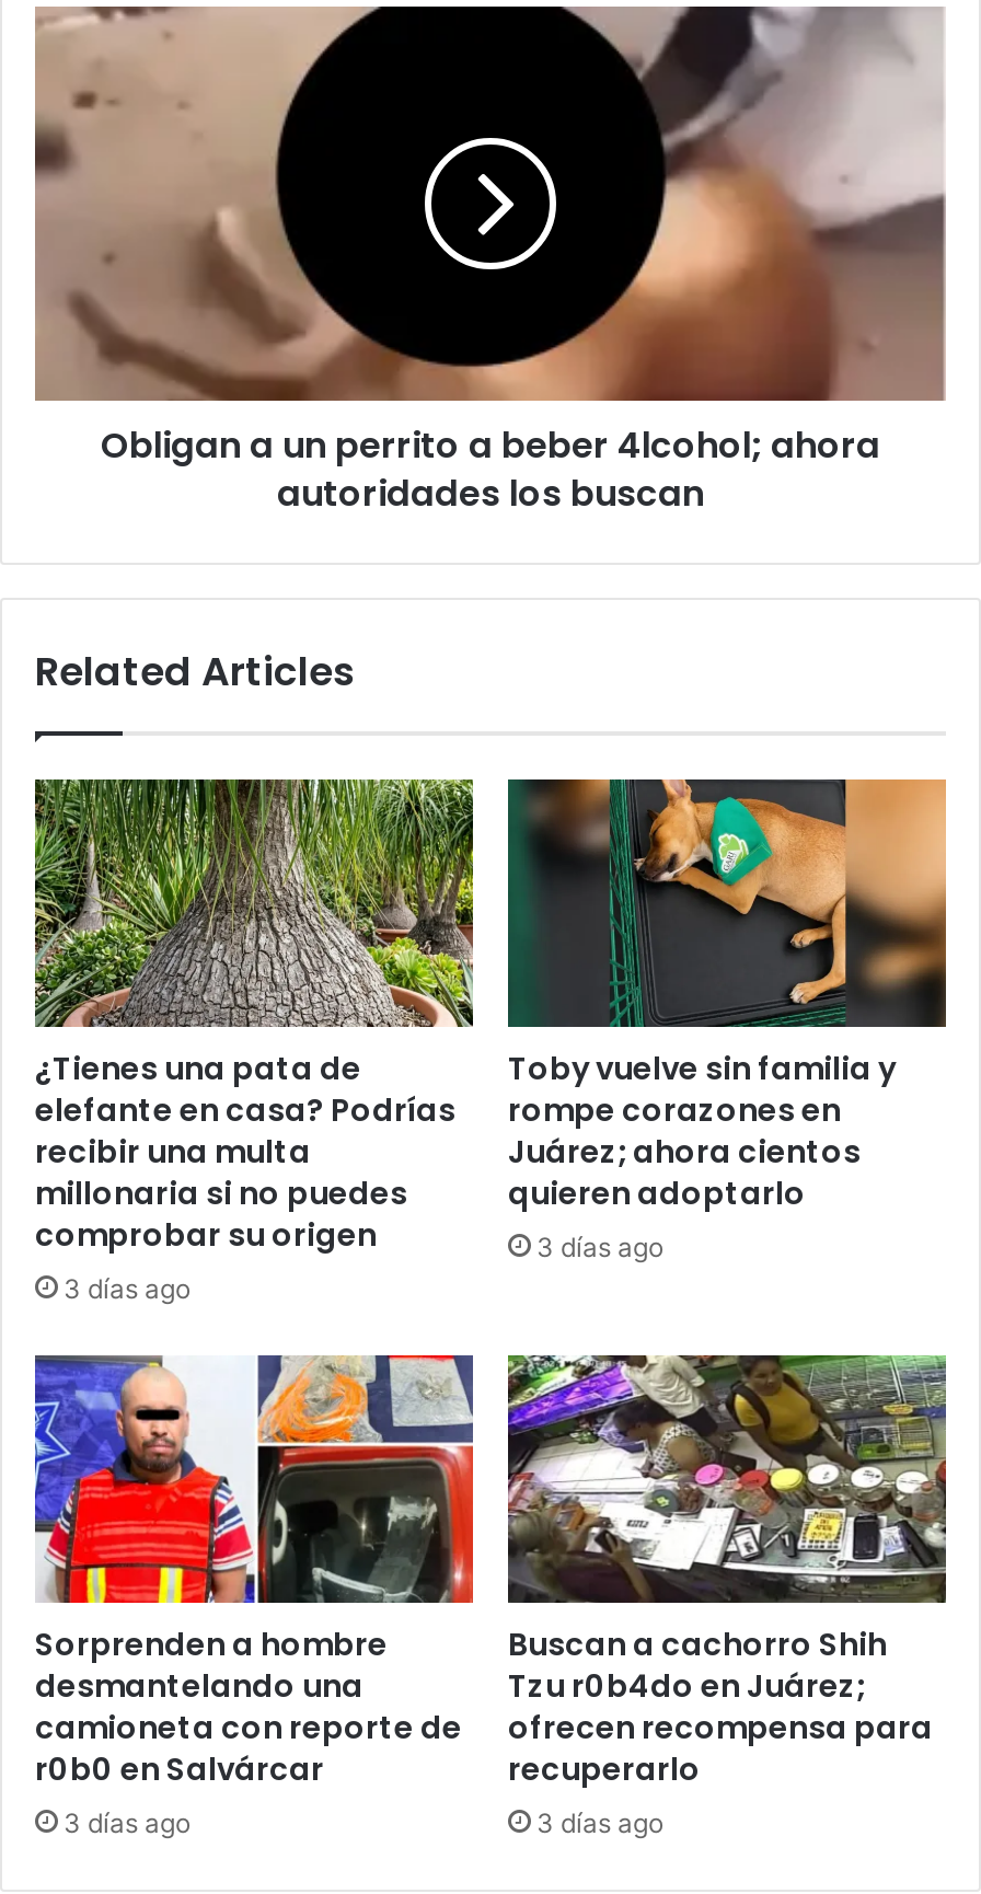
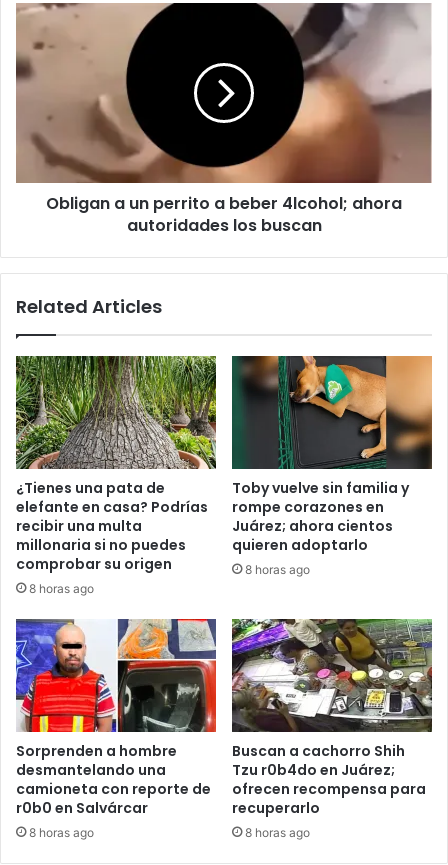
[536,1230,663,1263] 3 días ago -> [245,562,310,577] 8 horas ago
[64,1271,191,1304] 3 días ago -> [29,581,94,596] 8 horas ago
[64,1805,191,1838] 3 días ago -> [29,825,94,840] 8 horas ago
[536,1805,663,1838] 3 días ago -> [245,825,310,840] 8 horas ago

